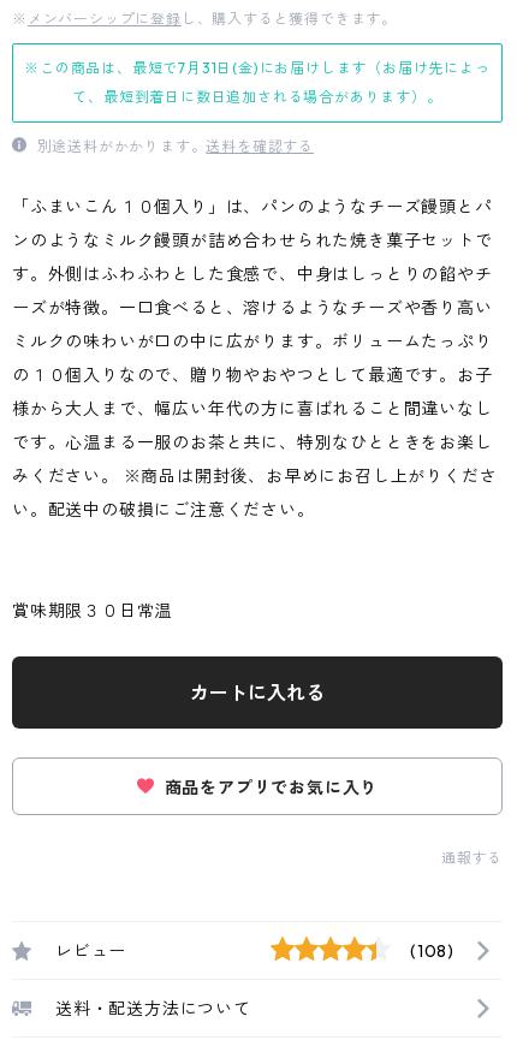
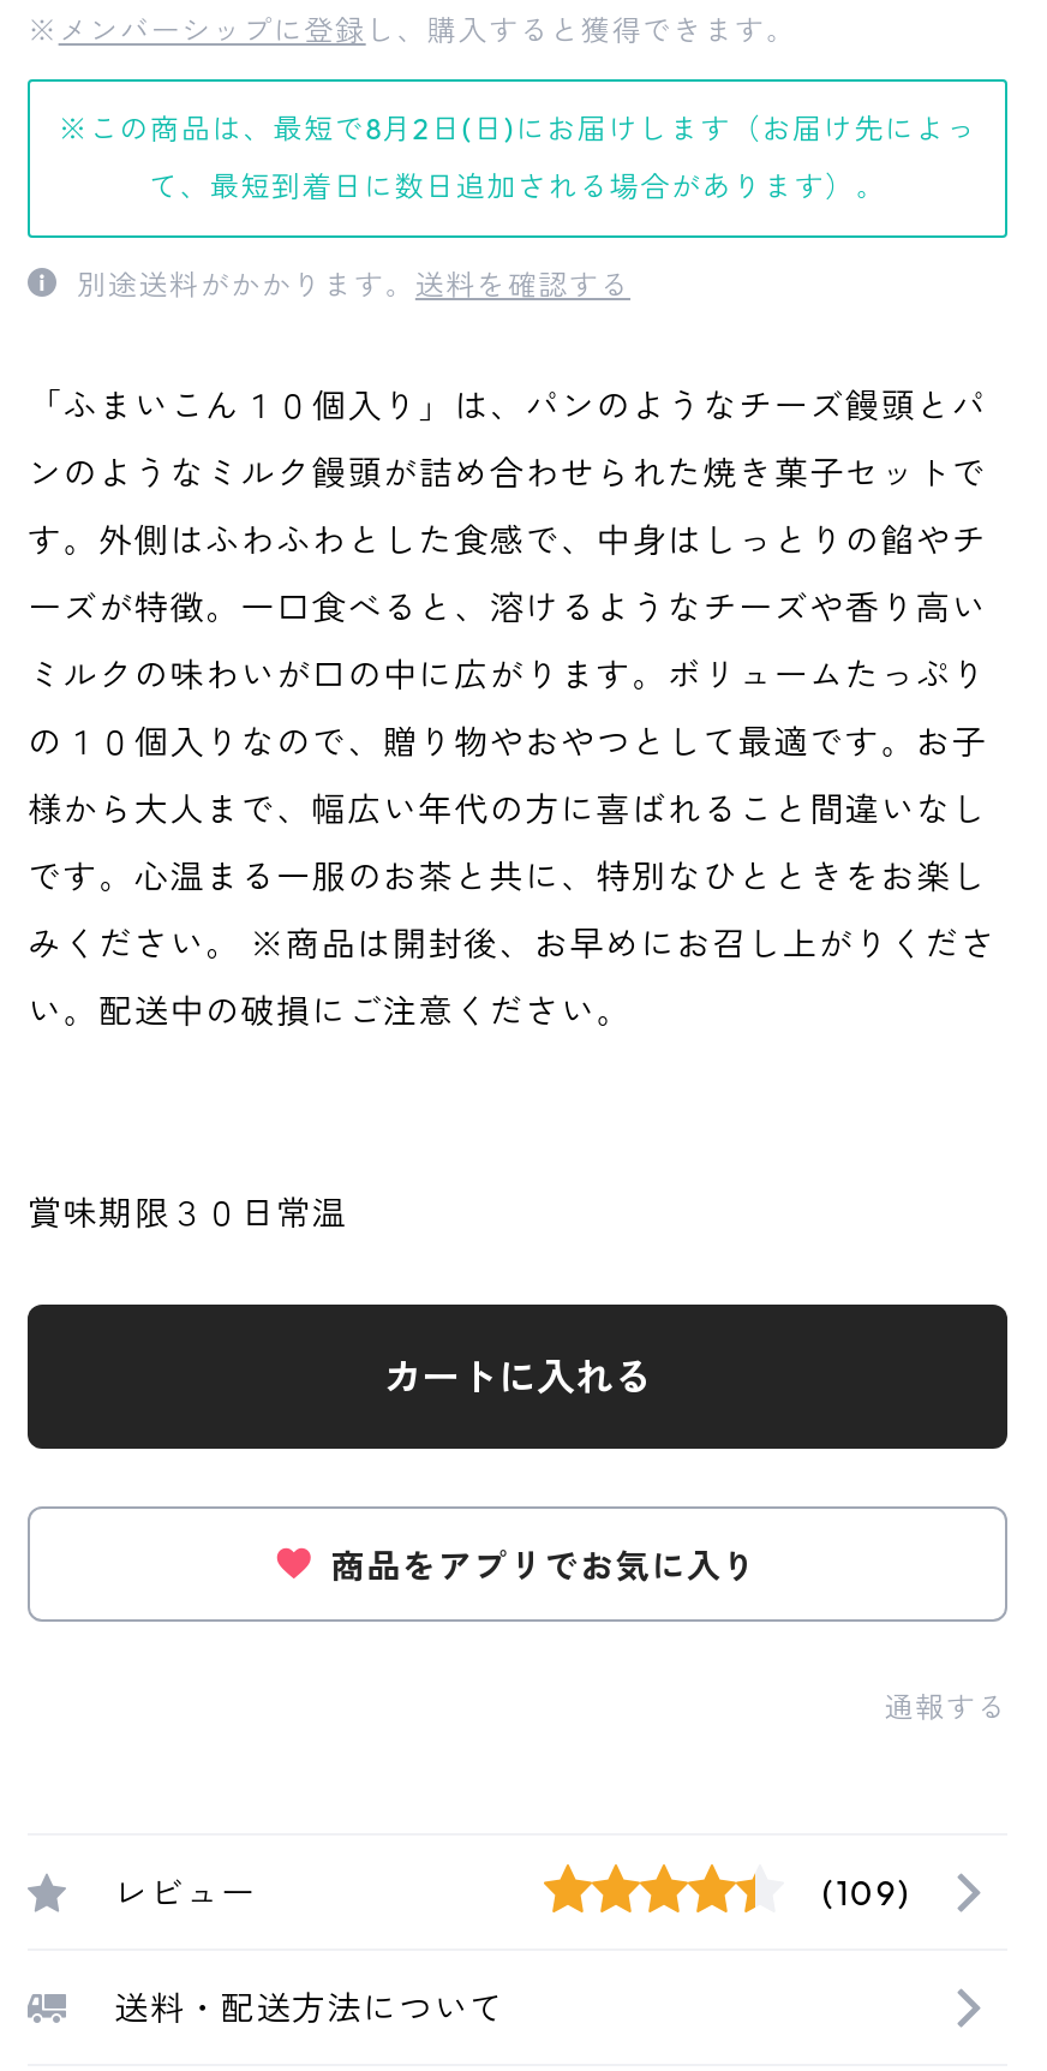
[24,59,490,77] ※この商品は、最短で7月31日(金)にお届けします（お届け先によっ -> [58,111,977,147] ※この商品は、最短で8月2日(日)にお届けします（お届け先によっ
[410,940,454,961] (108) -> [822,1870,911,1914] (109)

